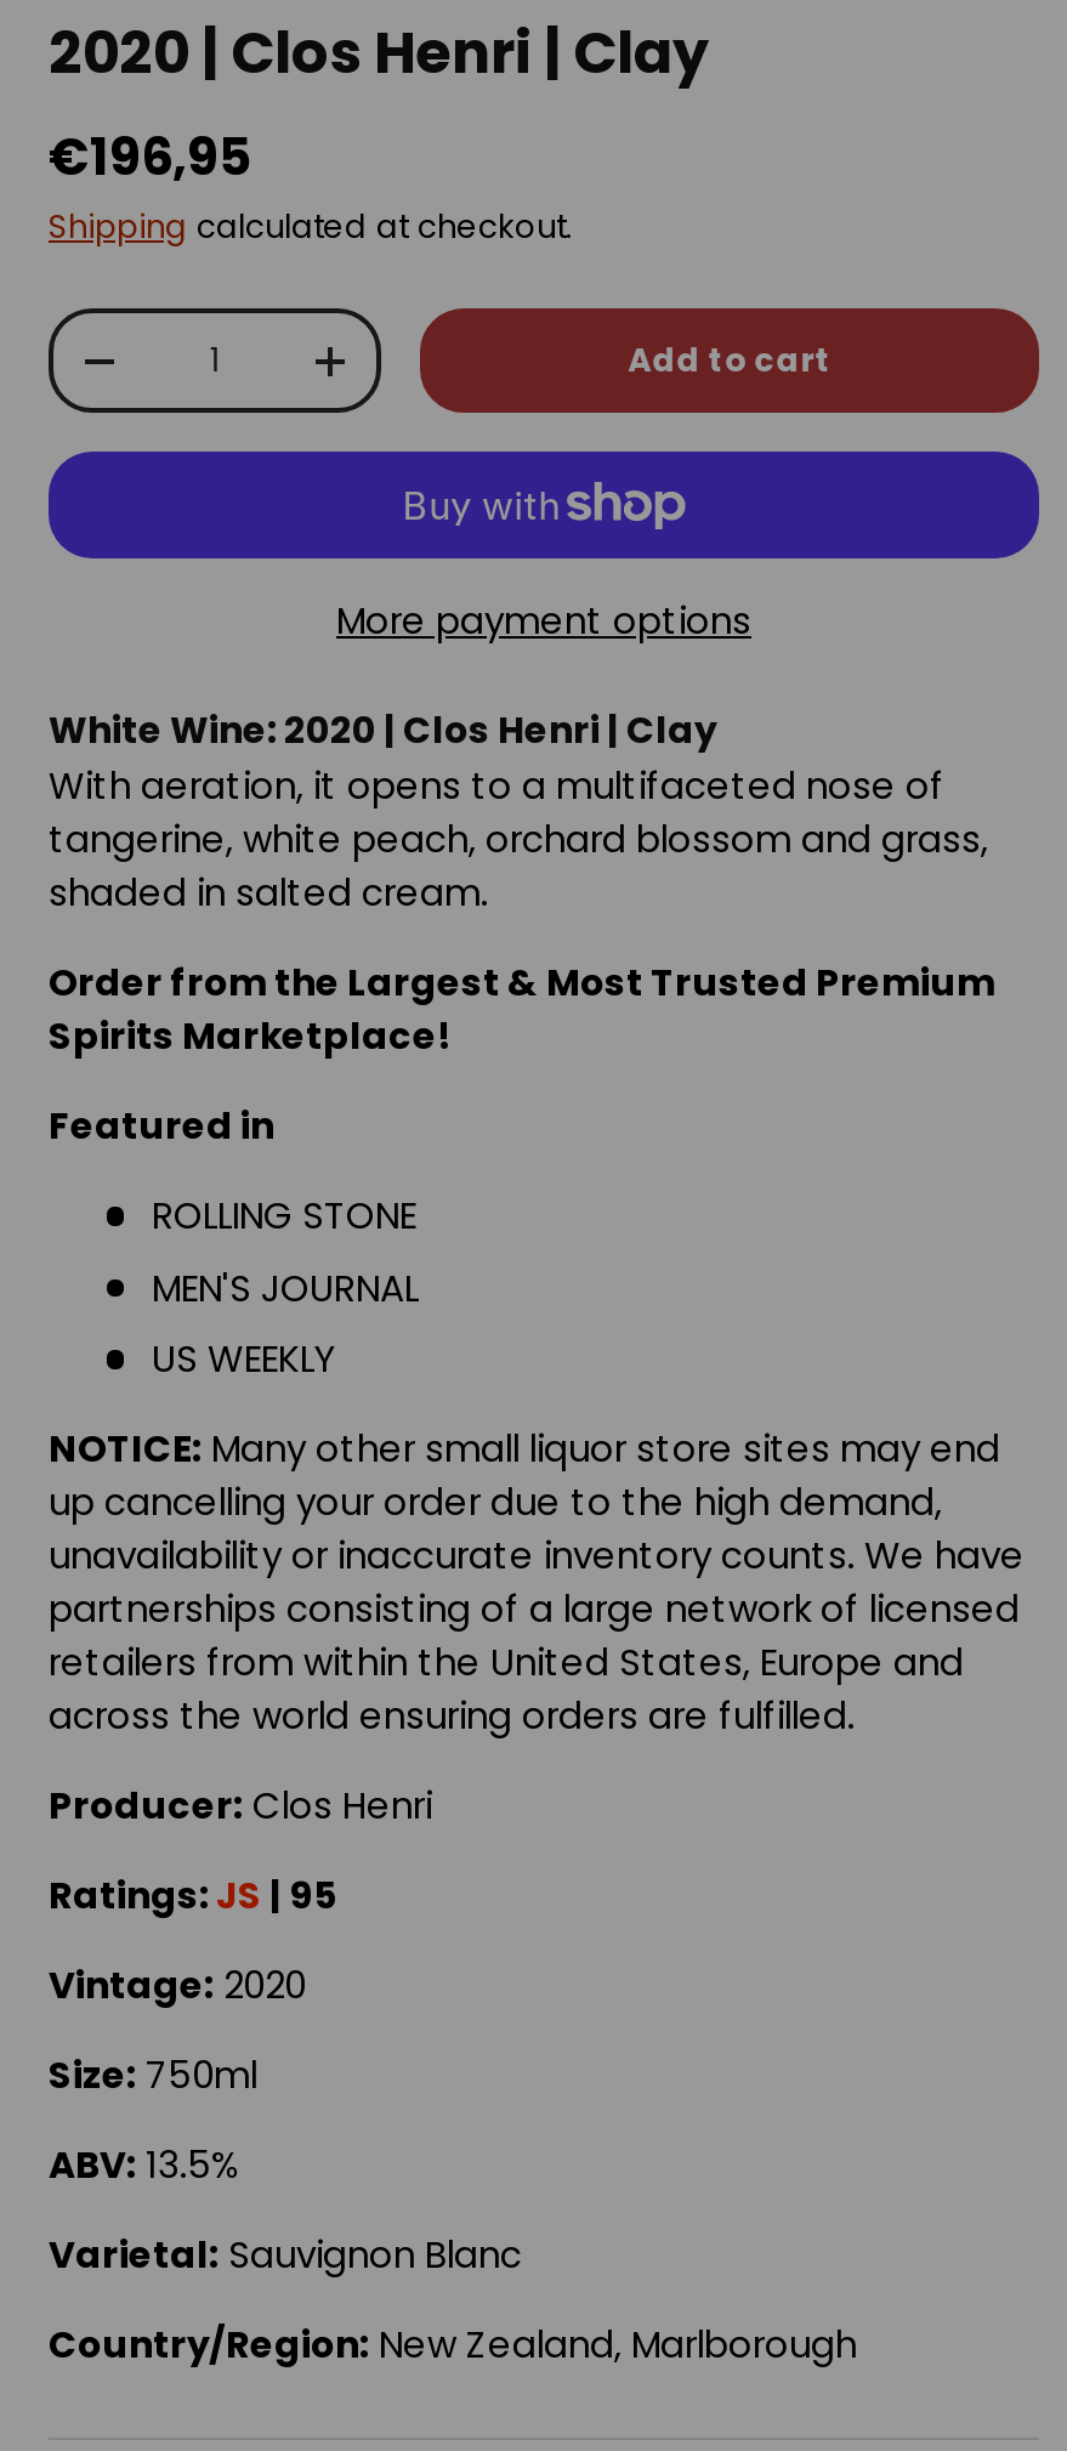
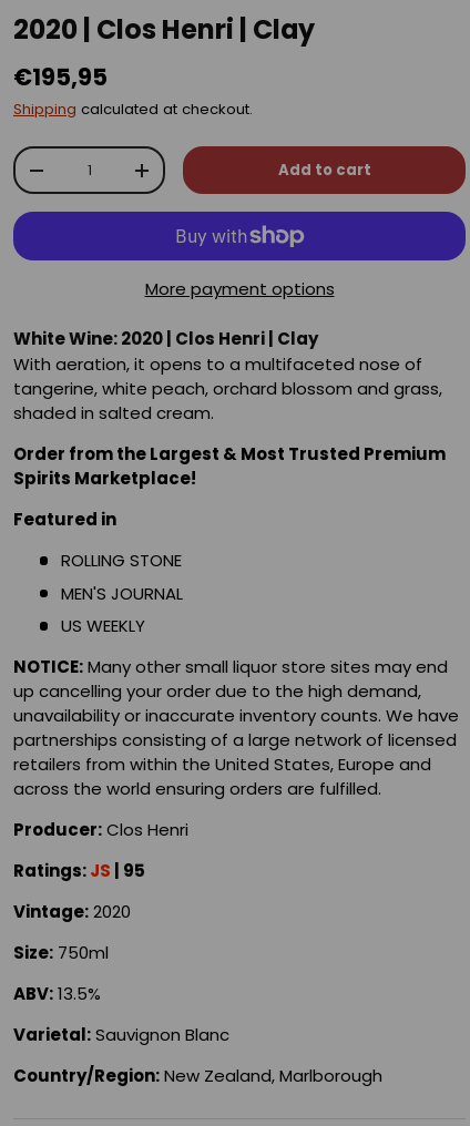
[49,121,252,192] €196,95 -> [13,61,108,93] €195,95

